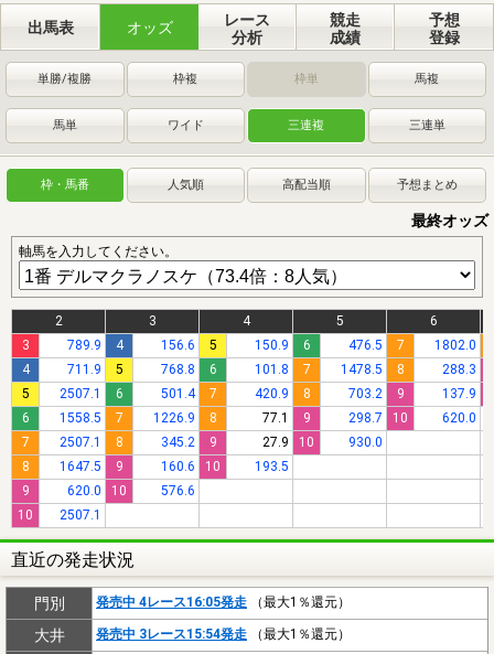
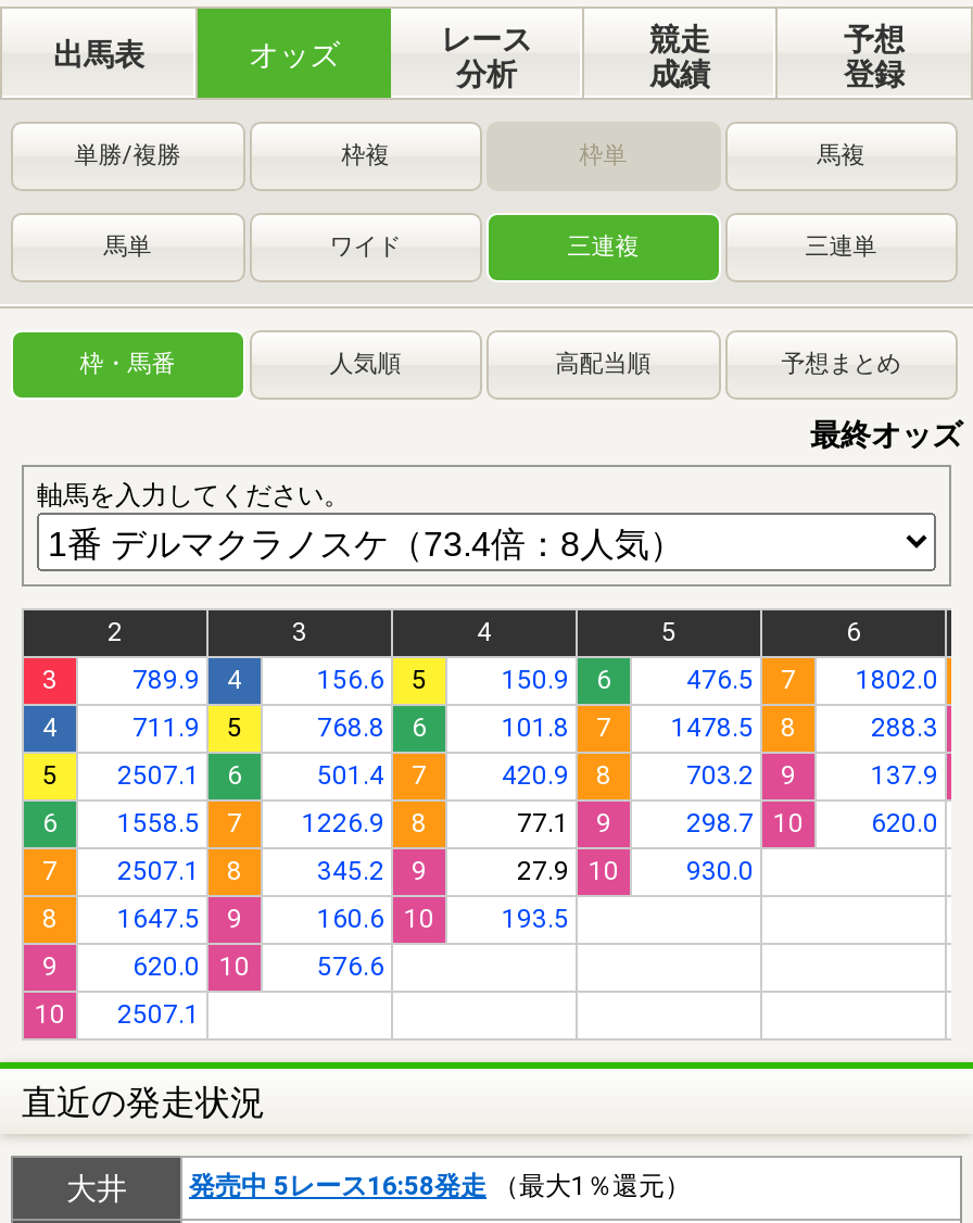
[34,594,351,612] 門別 | 発売中 4レース16:05発走（最大1％還元） -> none
[96,626,351,642] 発売中 3レース15:54発走（最大1％還元） -> [189,1170,691,1201] 発売中 5レース16:58発走（最大1％還元）

